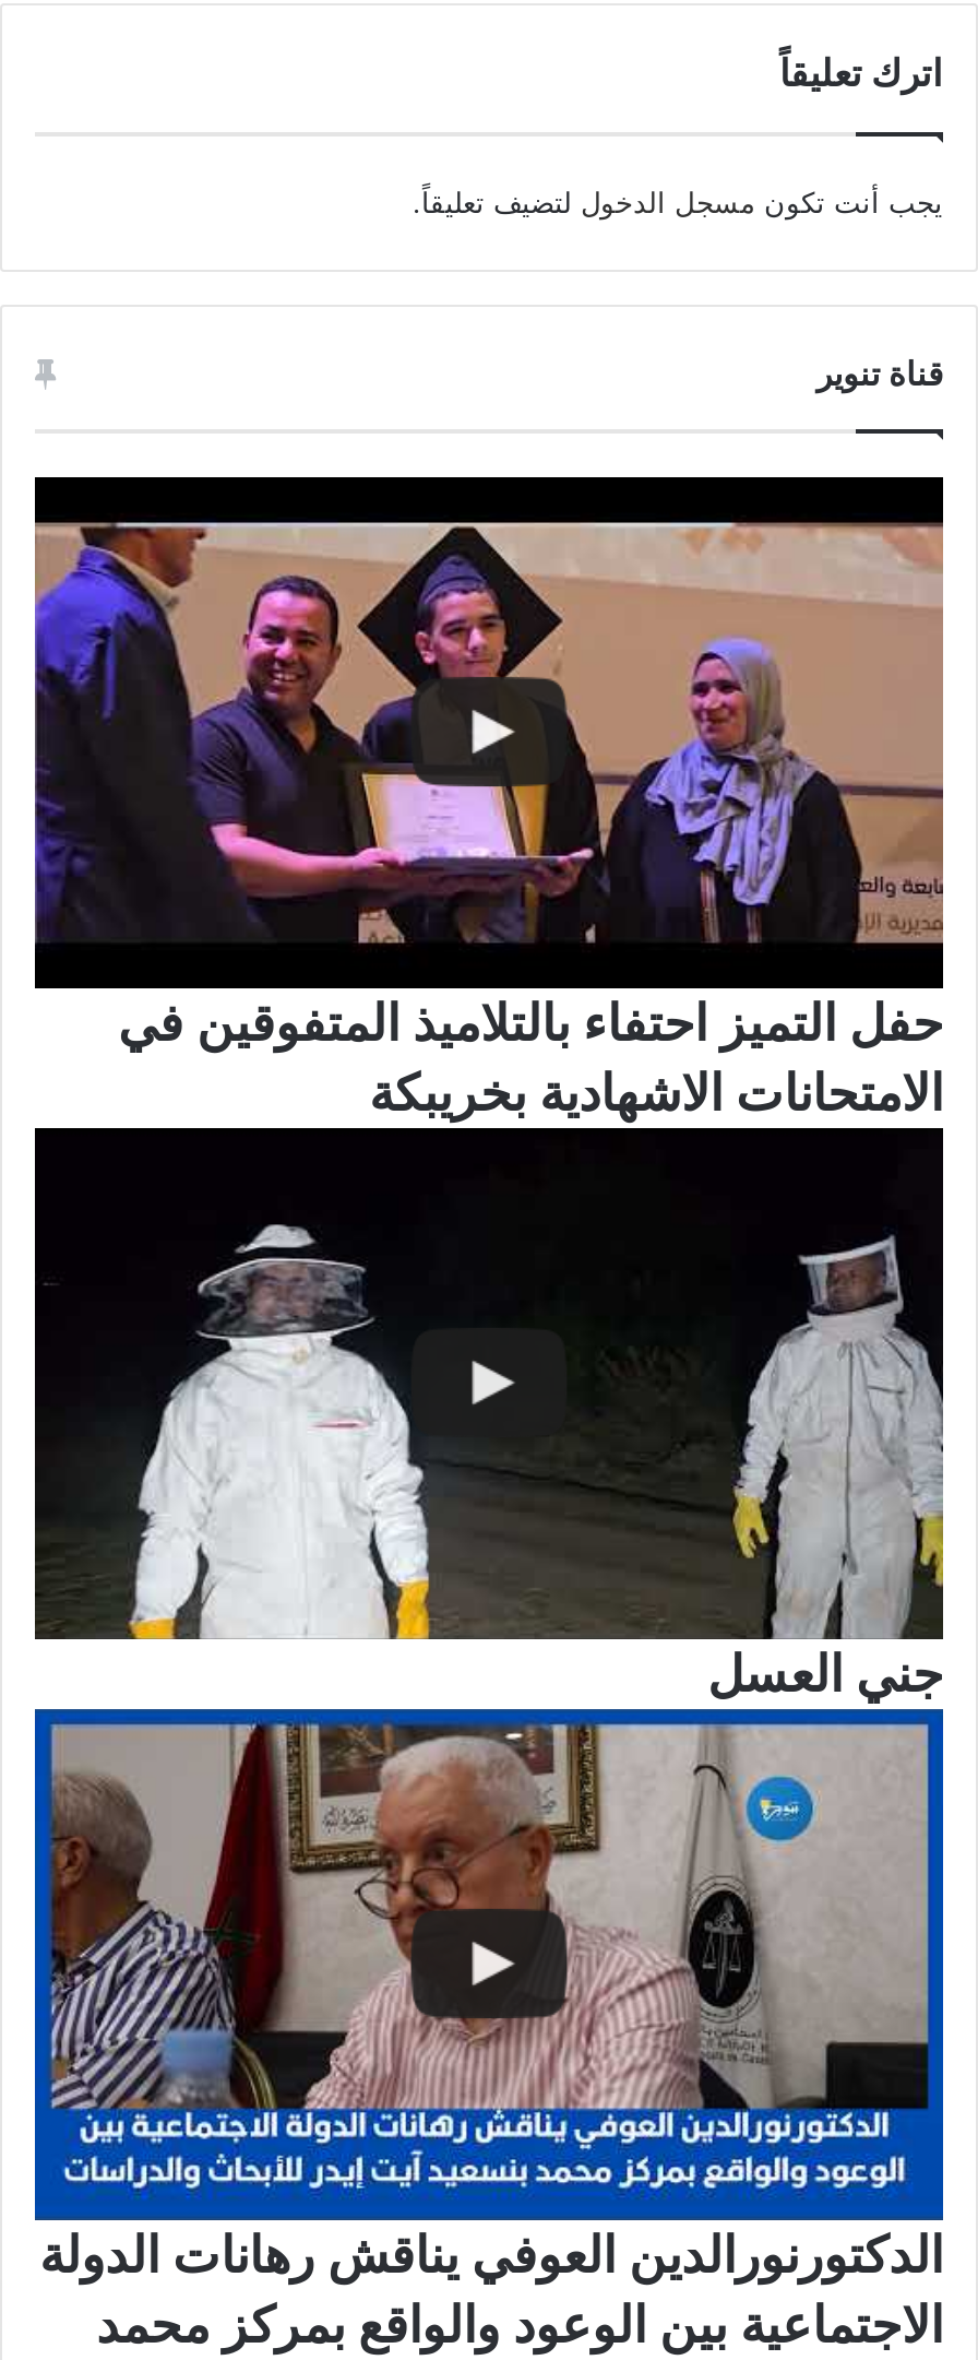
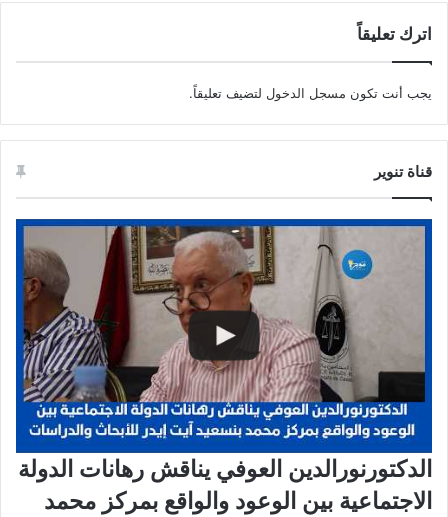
[33,475,945,1123] [image] | حفل التميز احتفاء بالتلاميذ المتفوقين في | الامتحانات الاشهادية بخريبكة -> none
[33,1126,945,1704] [image] | جني العسل -> none

